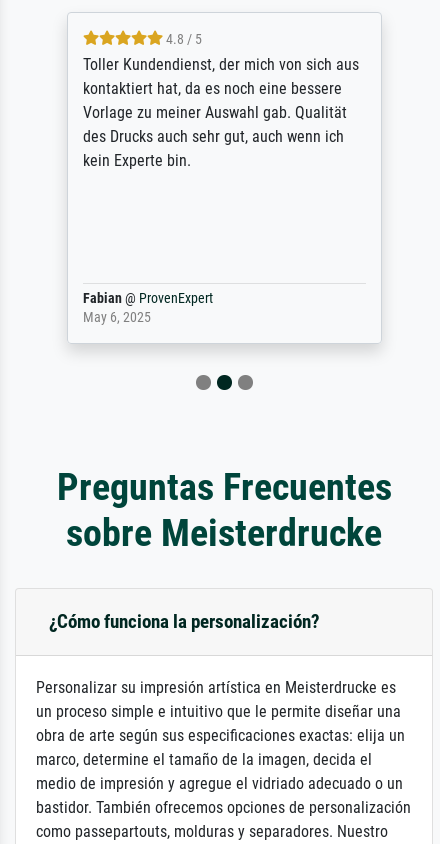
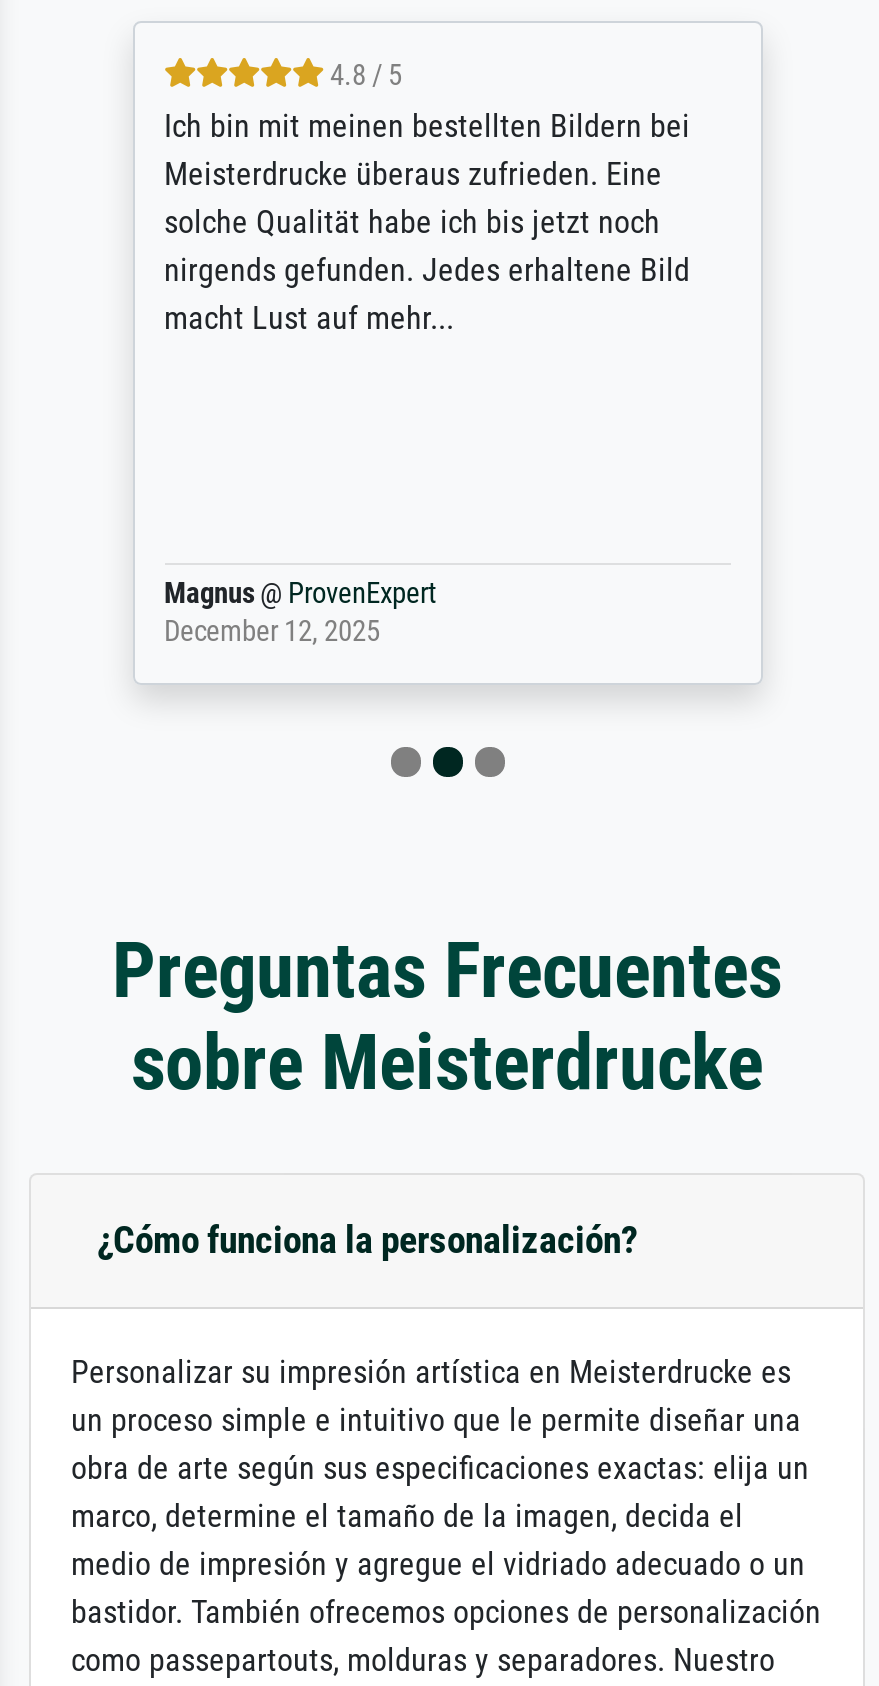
[82,55,358,170] Toller Kundendienst, der mich von sich aus | kontaktiert hat, da es noch eine bessere | Vorlage zu meiner Auswahl gab. Qualität | des Drucks auch sehr gut, auch wenn ich | kein Experte bin. -> [164,108,690,338] Ich bin mit meinen bestellten Bildern bei | Meisterdrucke überaus zufrieden. Eine | solche Qualität habe ich bis jetzt noch | nirgends gefunden. Jedes erhaltene Bild | macht Lust auf mehr...
[82,290,212,326] Fabian @ ProvenExpert | May 6, 2025 -> [164,578,436,650] Magnus @ ProvenExpert | December 12, 2025

